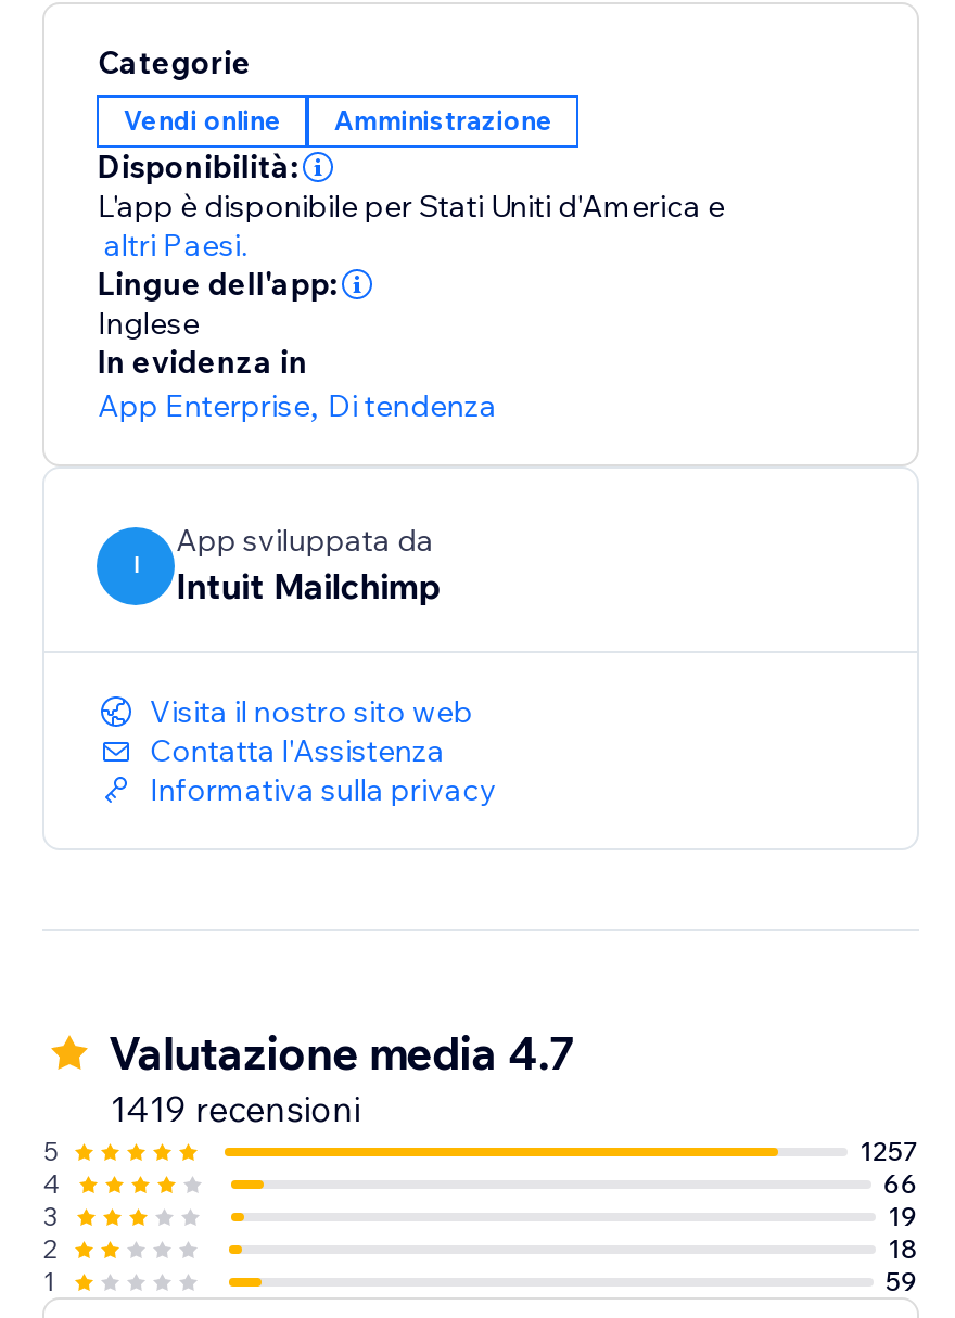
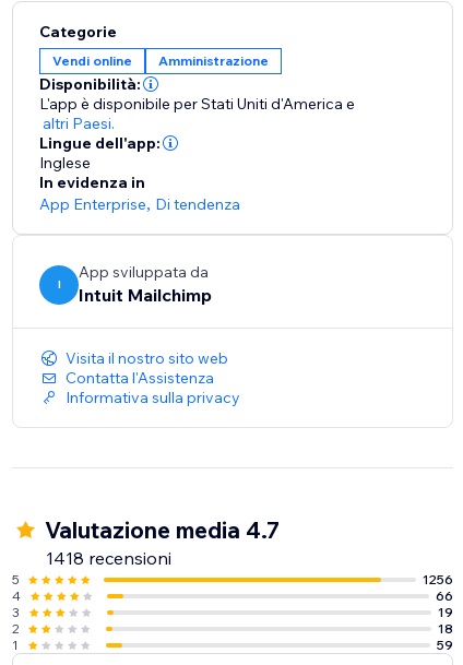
[110,1087,360,1131] 1419 recensioni -> [46,547,172,569] 1418 recensioni
[860,1135,918,1167] 1257 -> [422,571,453,588] 1256

